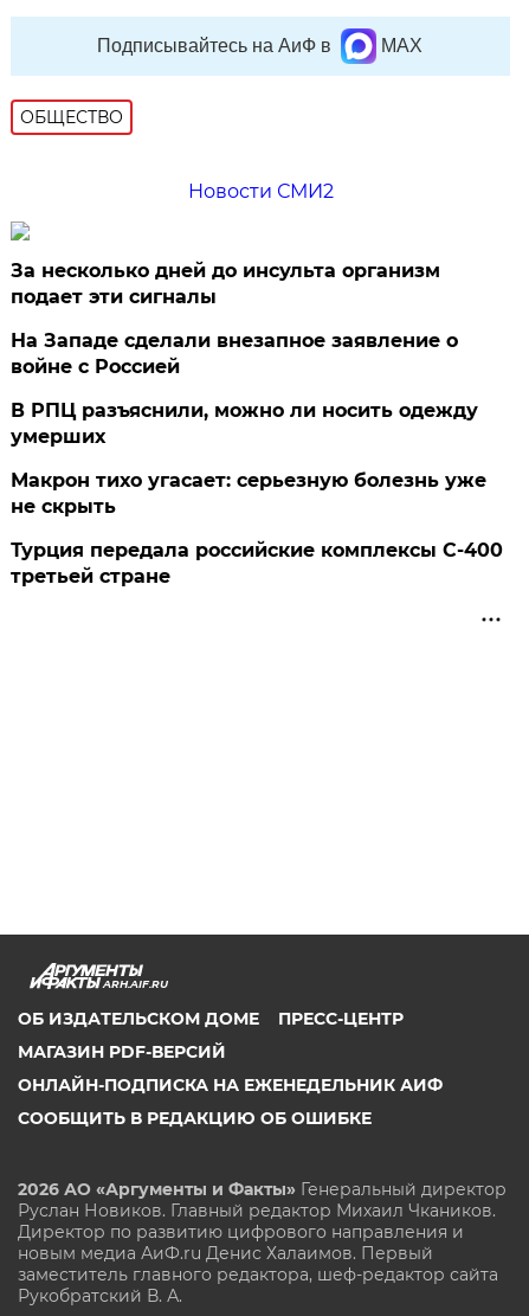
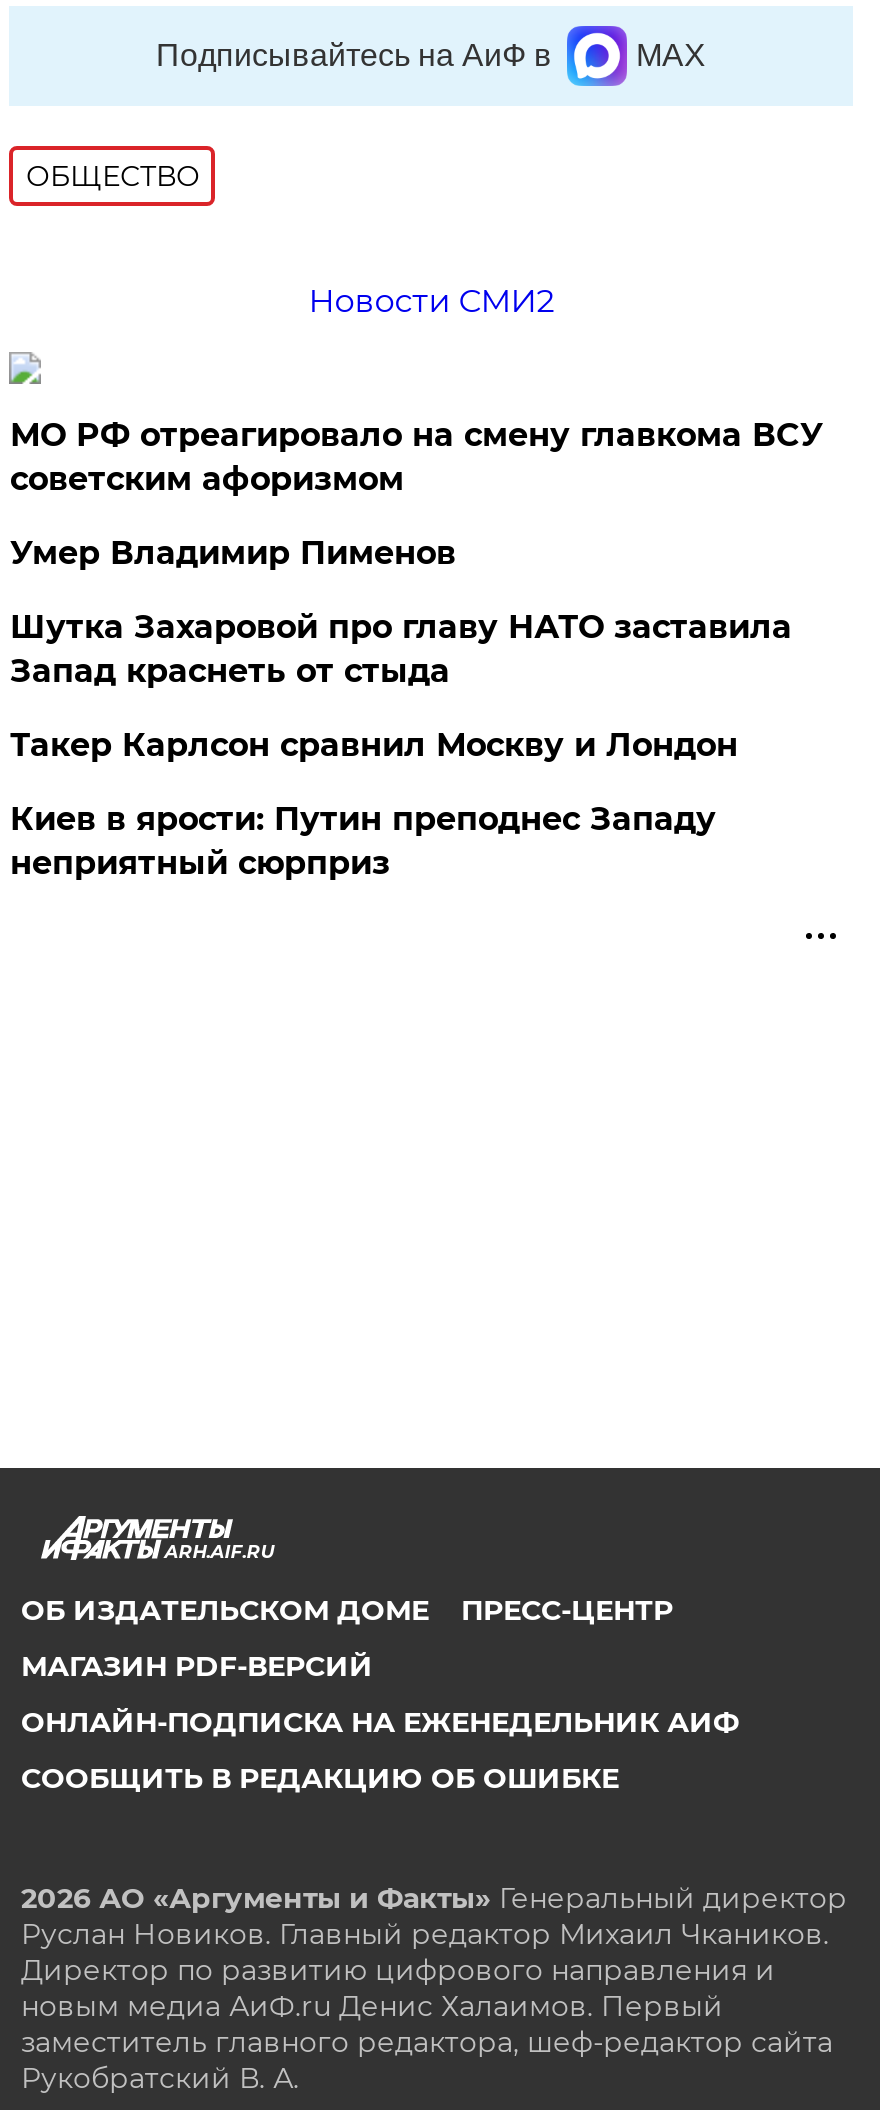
[11,259,441,308] За несколько дней до инсульта организм | подает эти сигналы -> [10,416,824,498] МО РФ отреагировало на смену главкома ВСУ | советским афоризмом
[11,329,458,378] На Западе сделали внезапное заявление о | войне с Россией -> [10,534,456,572] Умер Владимир Пименов
[11,399,479,448] В РПЦ разъяснили, можно ли носить одежду | умерших -> [10,608,792,690] Шутка Захаровой про главу НАТО заставила | Запад краснеть от стыда
[11,469,487,517] Макрон тихо угасает: серьезную болезнь уже | не скрыть -> [10,726,738,764] Такер Карлсон сравнил Москву и Лондон
[11,539,503,587] Турция передала российские комплексы С-400 | третьей стране -> [10,800,716,882] Киев в ярости: Путин преподнес Западу | неприятный сюрприз

